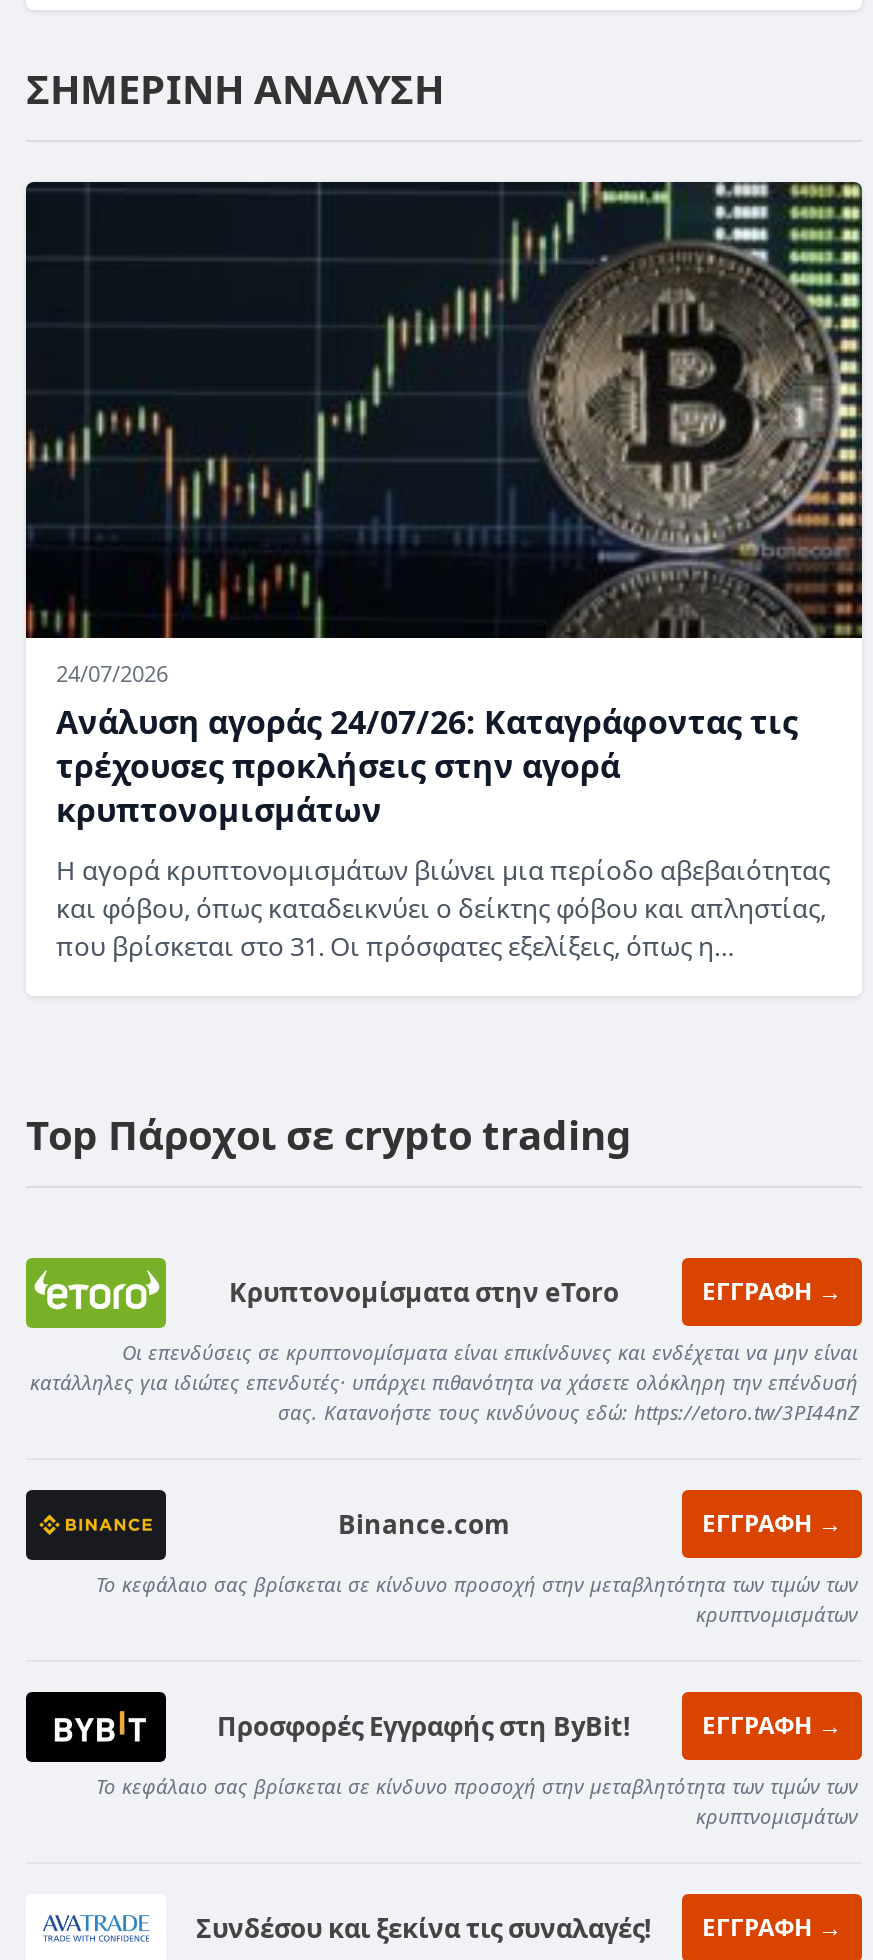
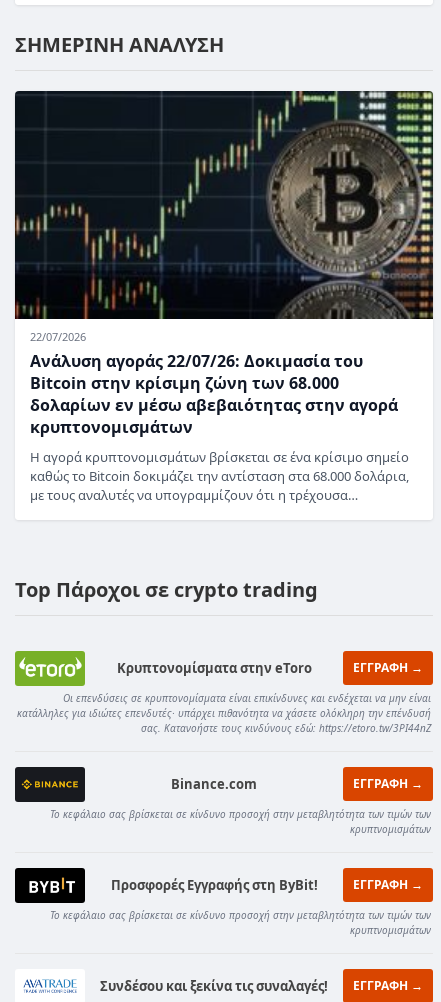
[56,657,798,787] 24/07/2026 | Ανάλυση αγοράς 24/07/26: Καταγράφοντας τις | τρέχουσες προκλήσεις στην αγορά -> [30,329,398,416] 22/07/2026 | Ανάλυση αγοράς 22/07/26: Δοκιμασία του | Bitcoin στην κρίσιμη ζώνη των 68.000 | δολαρίων εν μέσω αβεβαιότητας στην αγορά
[56,851,830,963] Η αγορά κρυπτονομισμάτων βιώνει μια περίοδο αβεβαιότητας | και φόβου, όπως καταδεικνύει ο δείκτης φόβου και απληστίας, | που βρίσκεται στο 31. Οι πρόσφατες εξελίξεις, όπως η… -> [30,448,409,504] Η αγορά κρυπτονομισμάτων βρίσκεται σε ένα κρίσιμο σημείο | καθώς το Bitcoin δοκιμάζει την αντίσταση στα 68.000 δολάρια, | με τους αναλυτές να υπογραμμίζουν ότι η τρέχουσα…

